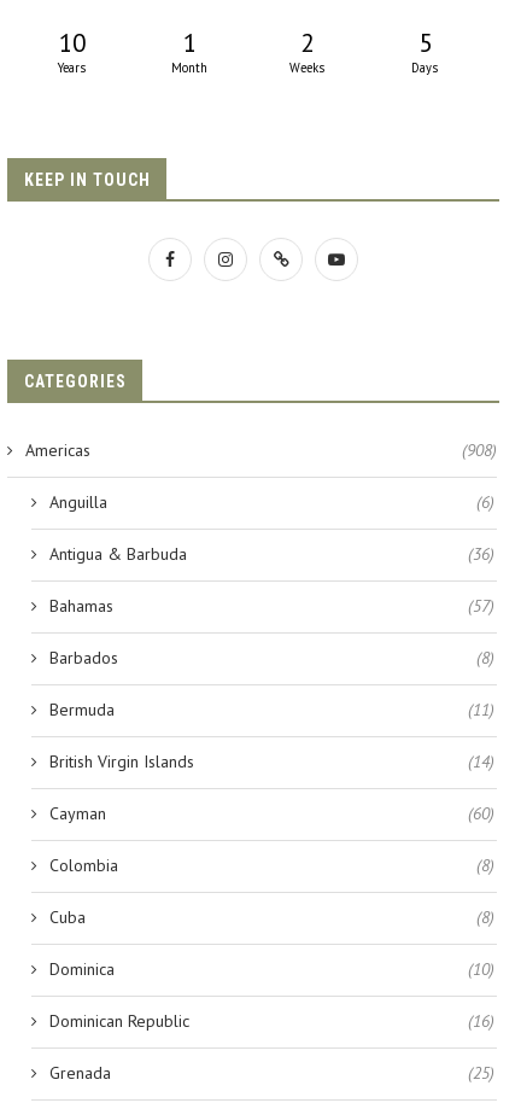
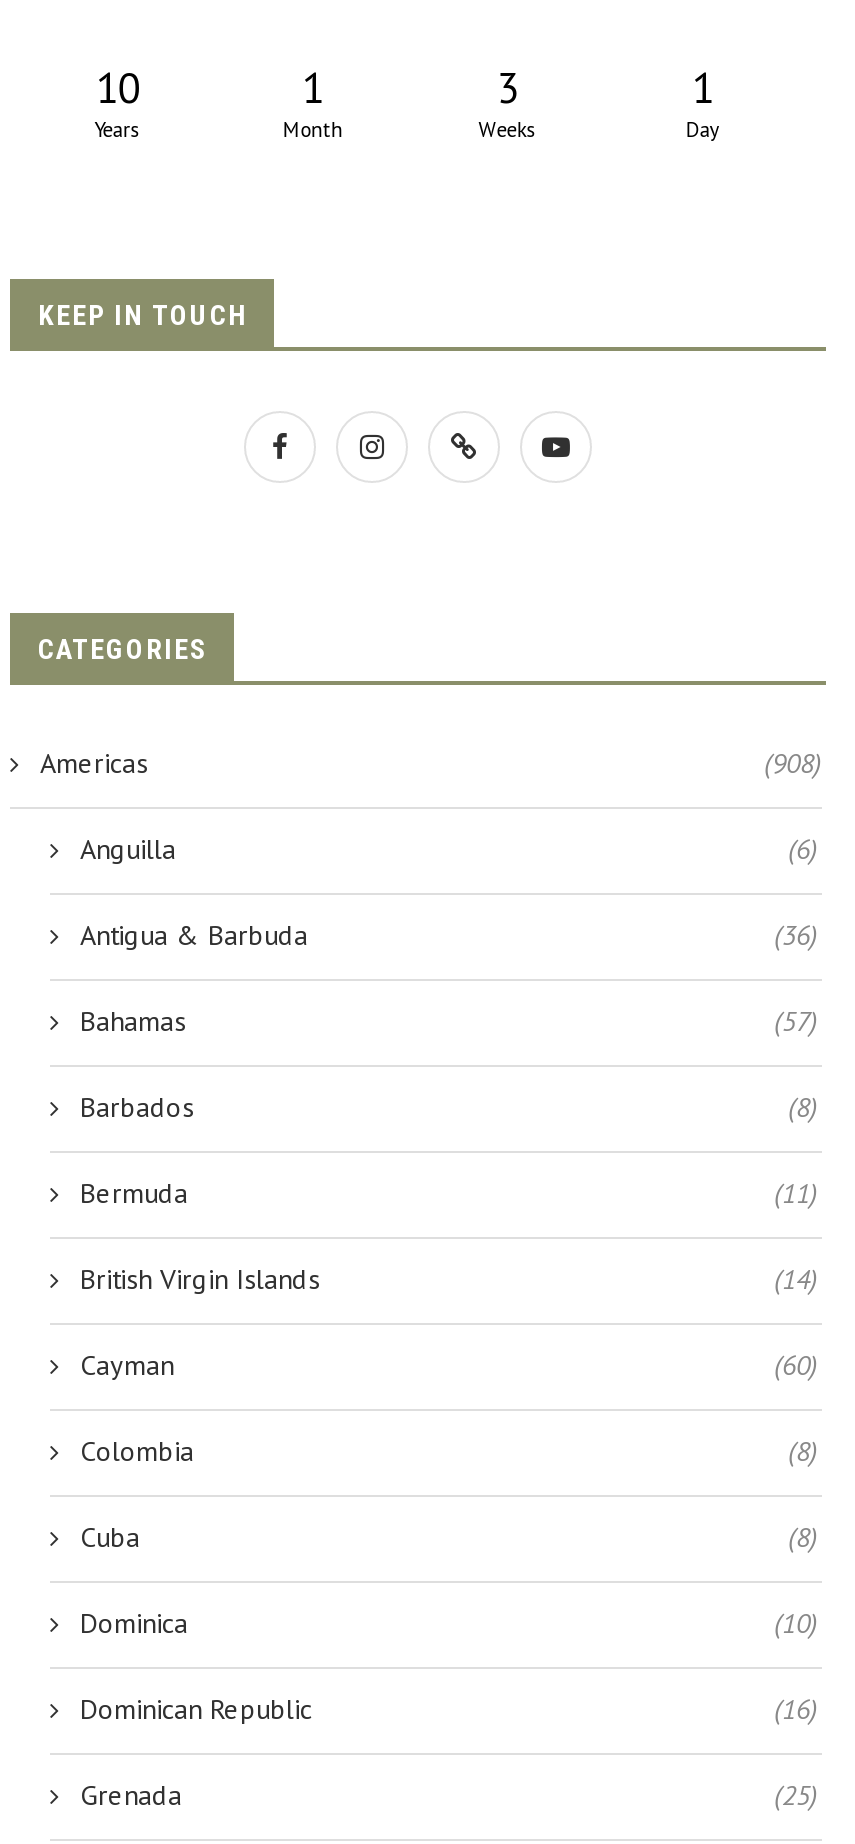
[301,26,314,59] 2 -> [496,61,518,115] 3
[411,26,438,76] 5 | Days -> [686,61,720,143] 1 | Day

